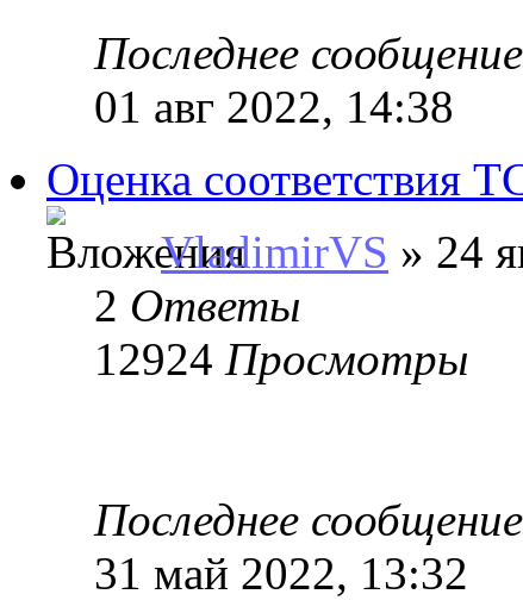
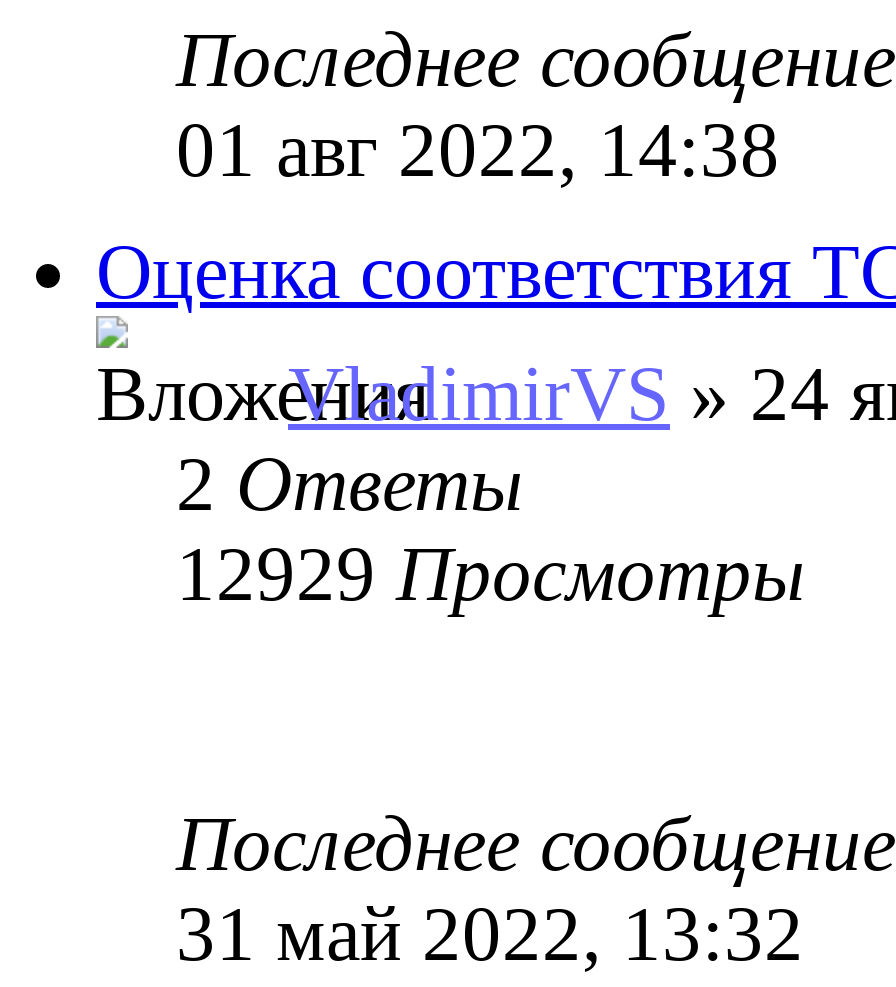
[94,334,468,385] 12924 Просмотры -> [176,531,804,617] 12929 Просмотры

